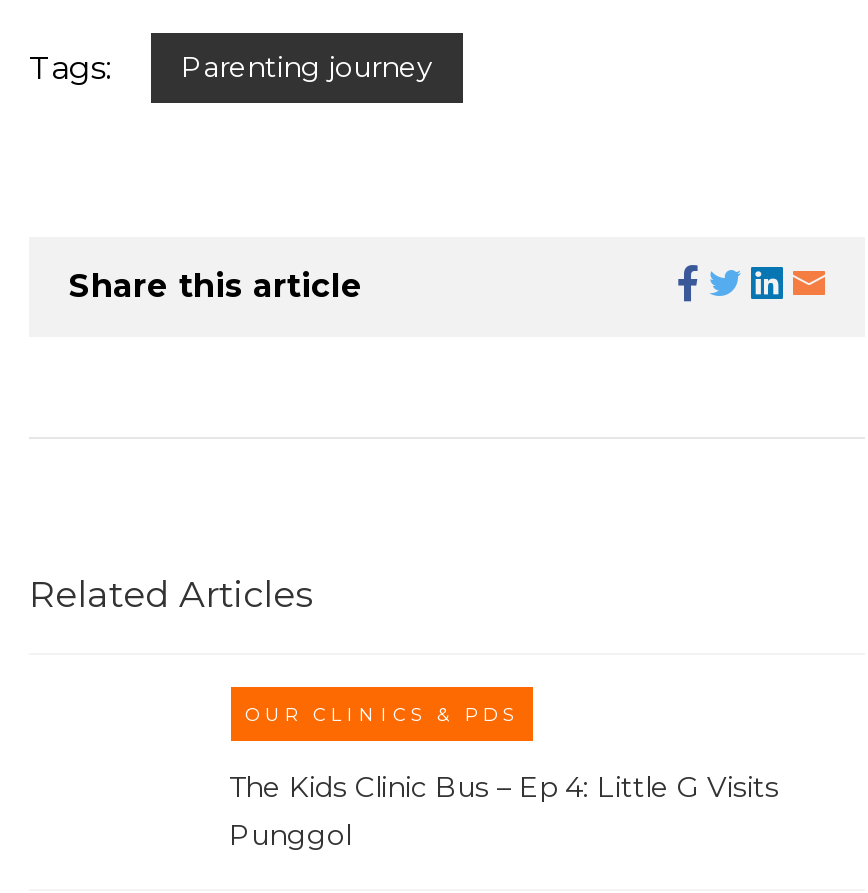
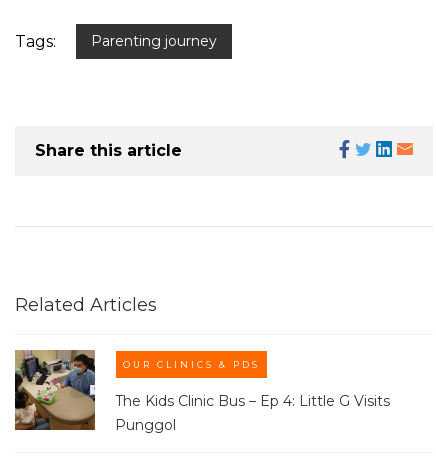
none -> [14,349,96,431] [image]

